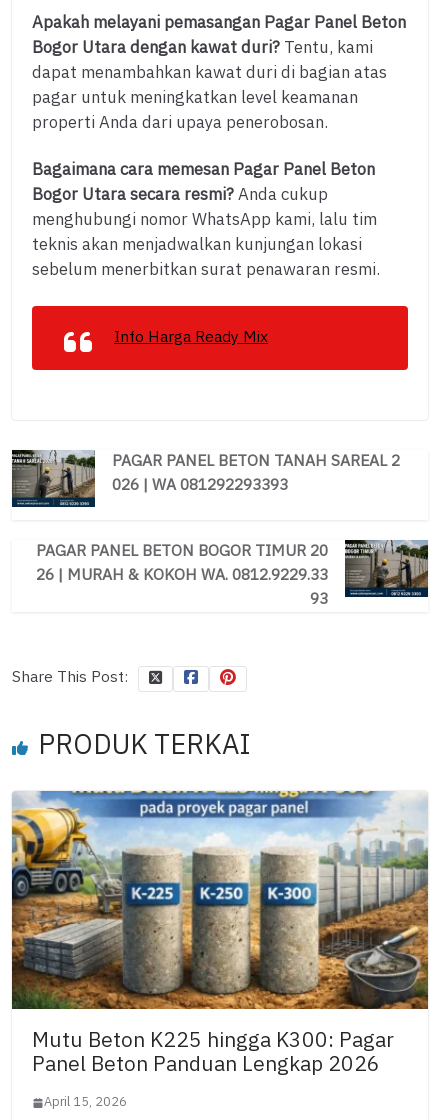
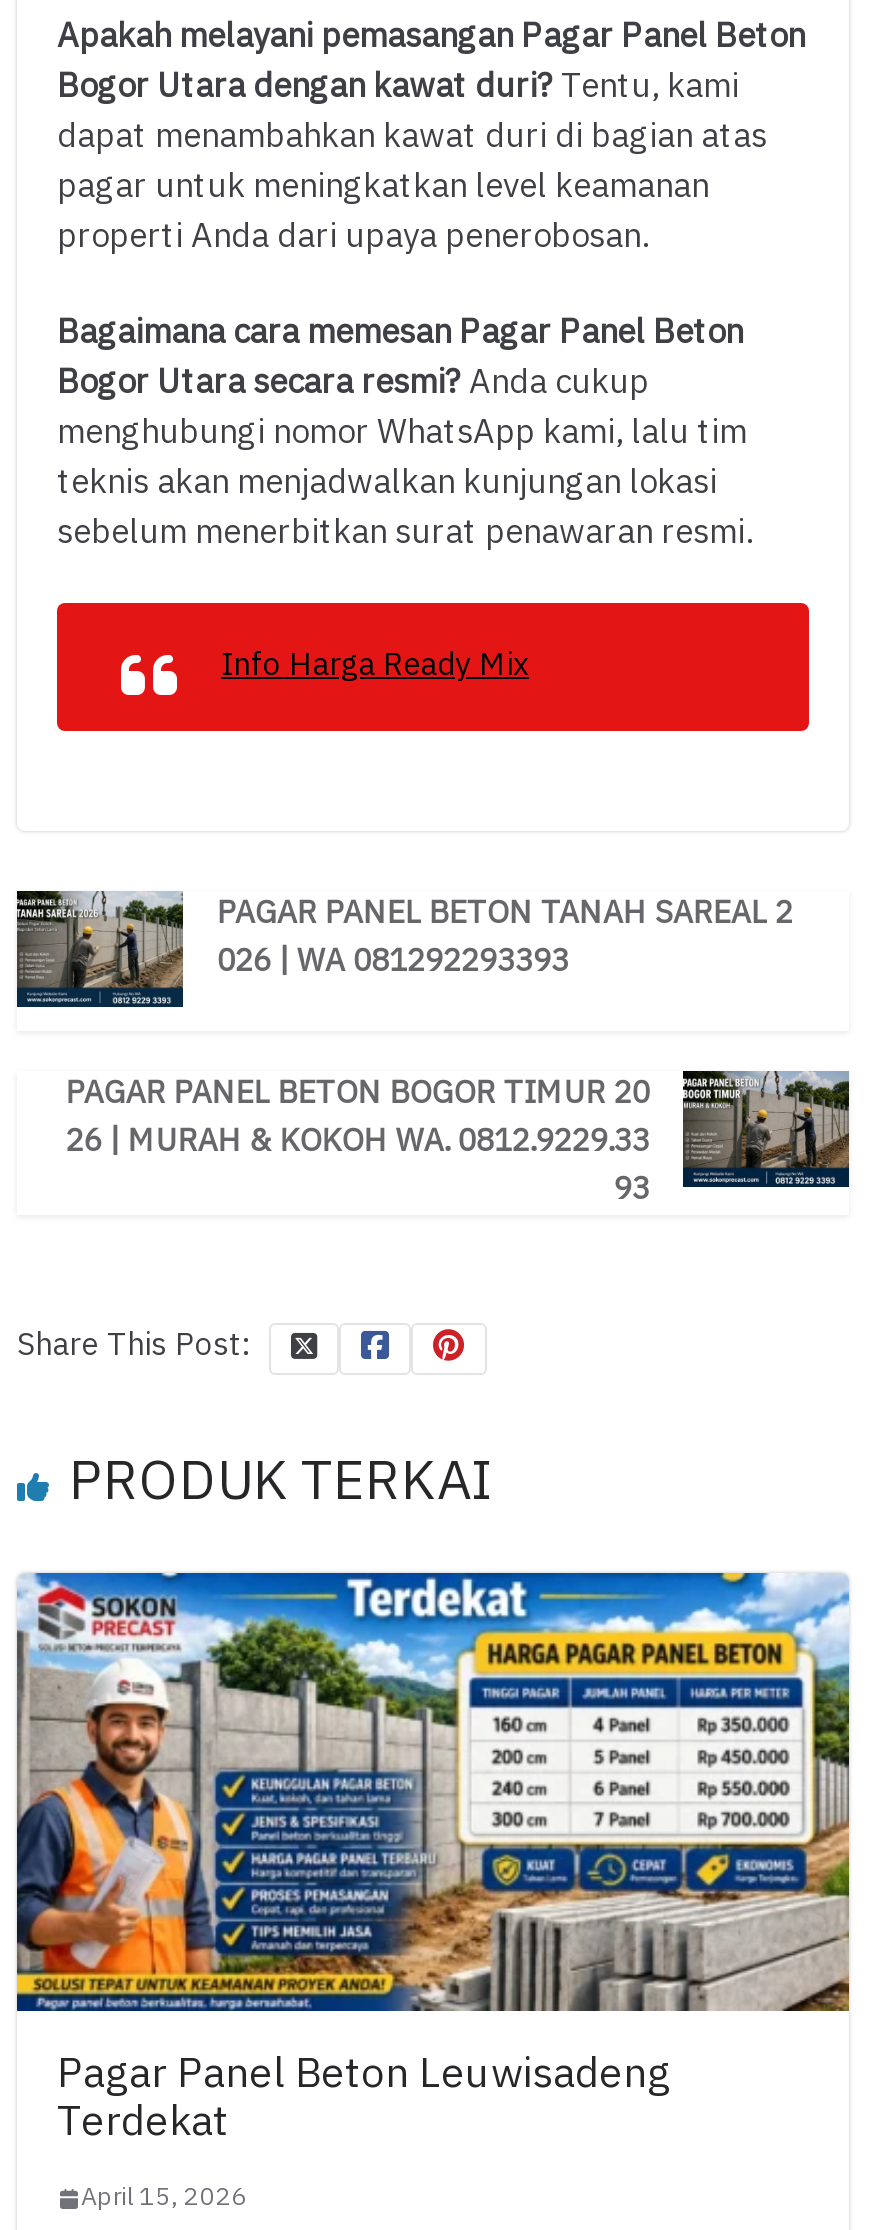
[11,790,429,1080] [image] | Mutu Beton K225 hingga K300: Pagar | Panel Beton Panduan Lengkap 2026 -> [15,1571,851,2153] [image] | Pagar Panel Beton Leuwisadeng | Terdekat

